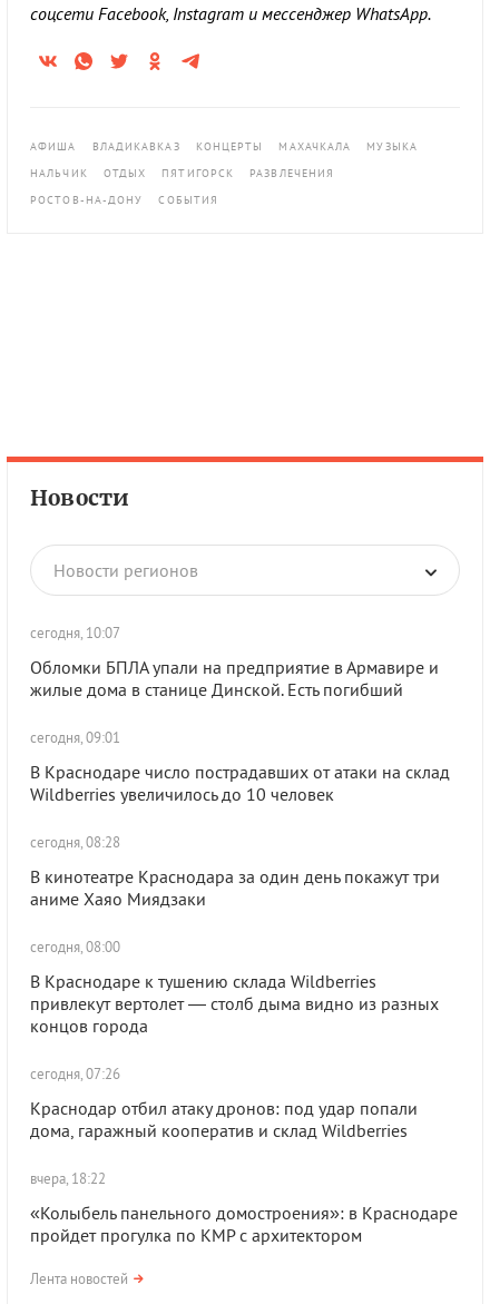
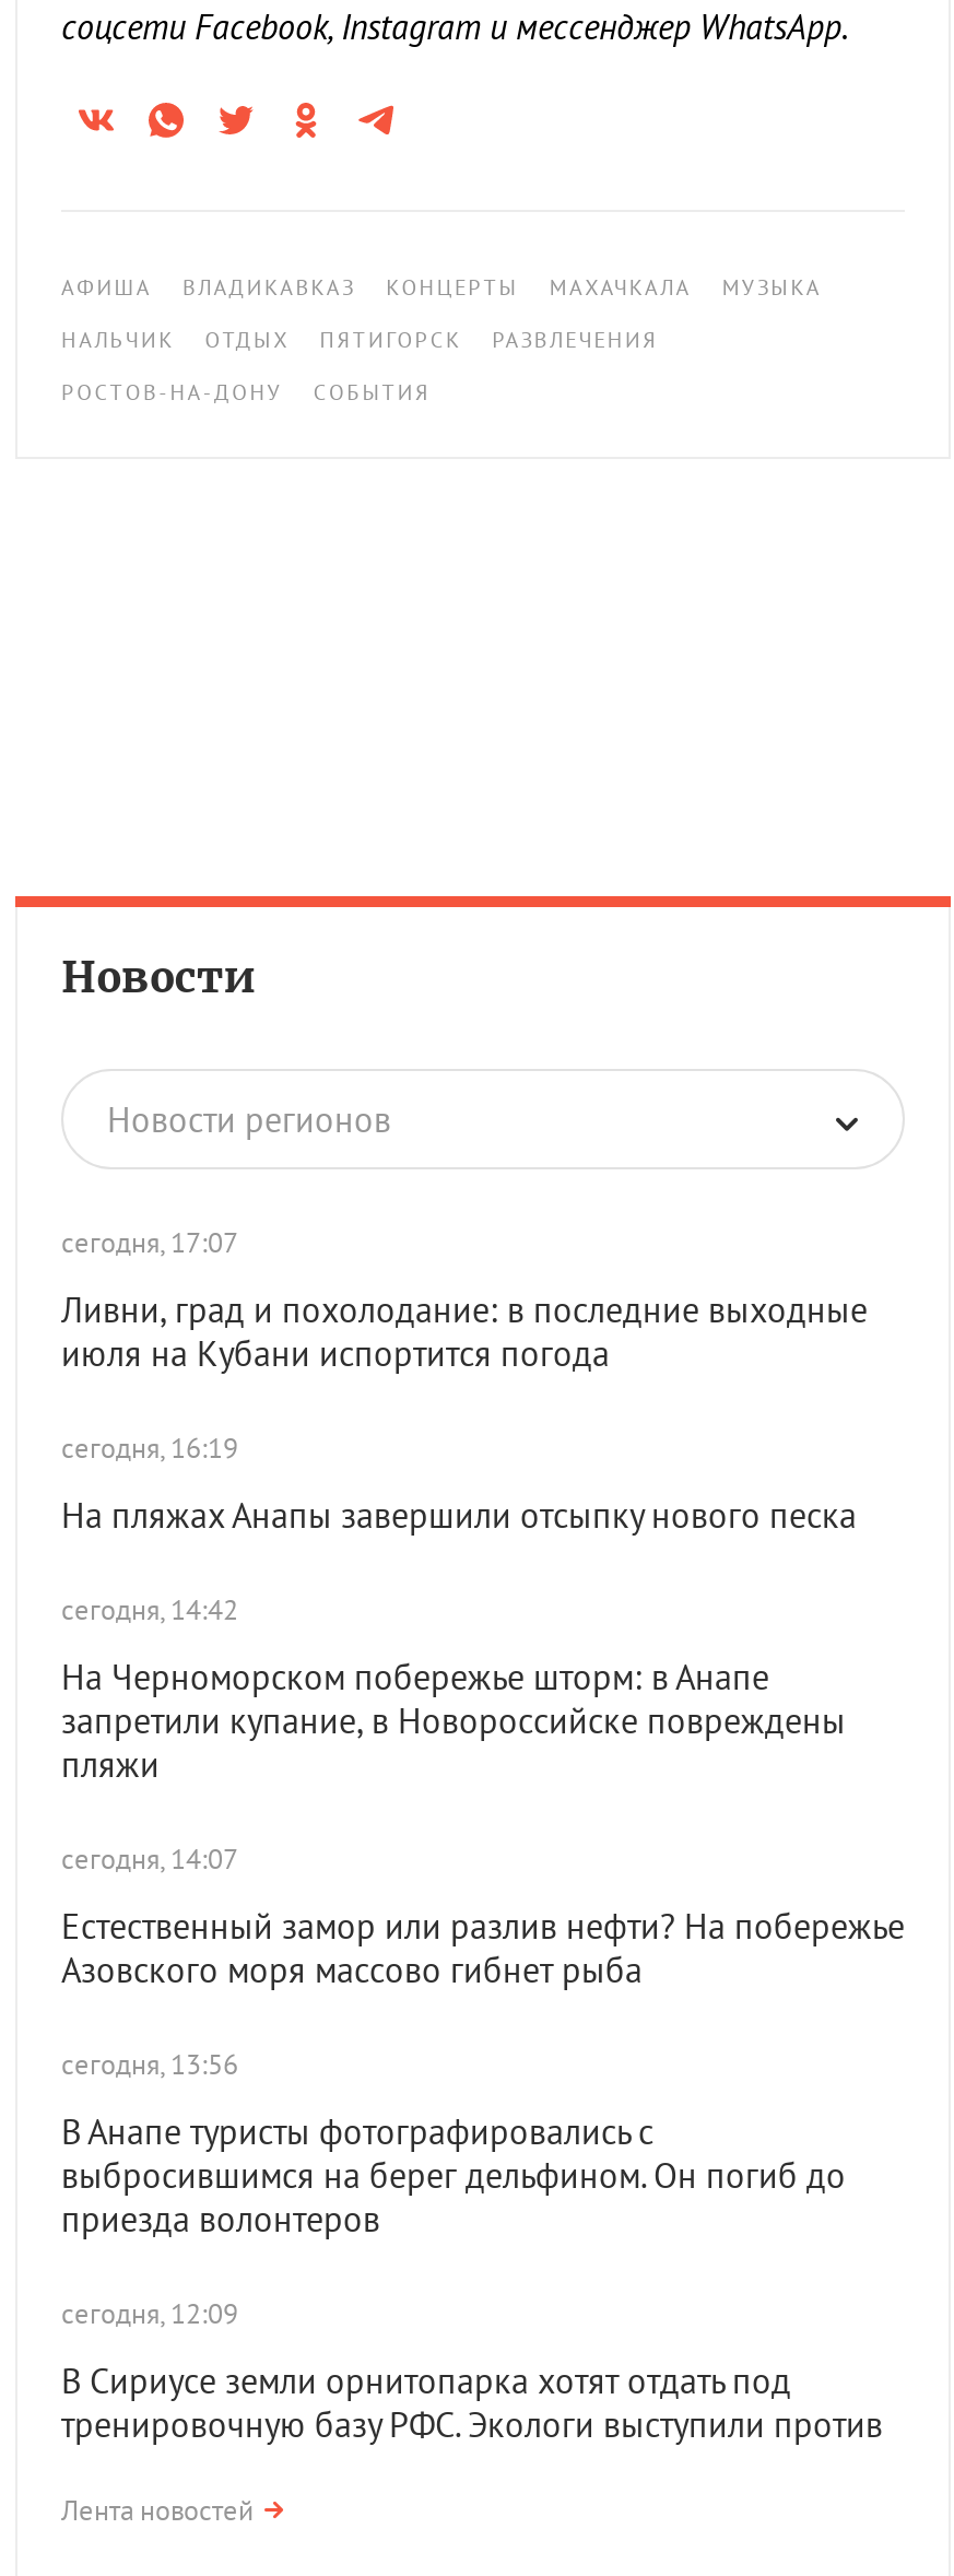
[30,624,120,643] сегодня, 10:07 -> [61,1224,238,1261] сегодня, 17:07
[30,656,439,700] Обломки БПЛА упали на предприятие в Армавире и | жилые дома в станице Динской. Есть погибший -> [61,1287,868,1375] Ливни, град и похолодание: в последние выходные | июля на Кубани испортится погода
[30,728,120,747] сегодня, 09:01 -> [61,1430,238,1467] сегодня, 16:19
[30,761,450,805] В Краснодаре число пострадавших от атаки на склад | Wildberries увеличилось до 10 человек -> [61,1493,857,1537] На пляжах Анапы завершили отсыпку нового песка
[30,833,120,852] сегодня, 08:28 -> [61,1591,238,1628] сегодня, 14:42
[30,865,440,910] В кинотеатре Краснодара за один день покажут три | аниме Хаяо Миядзаки -> [61,1655,846,1786] На Черноморском побережье шторм: в Анапе | запретили купание, в Новороссийске повреждены | пляжи
[30,938,120,957] сегодня, 08:00 -> [61,1840,238,1878] сегодня, 14:07
[30,970,439,1037] В Краснодаре к тушению склада Wildberries | привлекут вертолет — столб дыма видно из разных | концов города -> [61,1904,905,1991] Естественный замор или разлив нефти? На побережье | Азовского моря массово гибнет рыба
[30,1065,120,1084] сегодня, 07:26 -> [61,2046,238,2083] сегодня, 13:56
[30,1097,418,1141] Краснодар отбил атаку дронов: под удар попали | дома, гаражный кооператив и склад Wildberries -> [61,2109,846,2240] В Анапе туристы фотографировались с | выбросившимся на берег дельфином. Он погиб до | приезда волонтеров
[30,1169,106,1188] вчера, 18:22 -> [61,2295,238,2332] сегодня, 12:09
[30,1202,458,1246] «Колыбель панельного домостроения»: в Краснодаре | пройдет прогулка по КМР с архитектором -> [61,2359,883,2446] В Сириусе земли орнитопарка хотят отдать под | тренировочную базу РФС. Экологи выступили против

